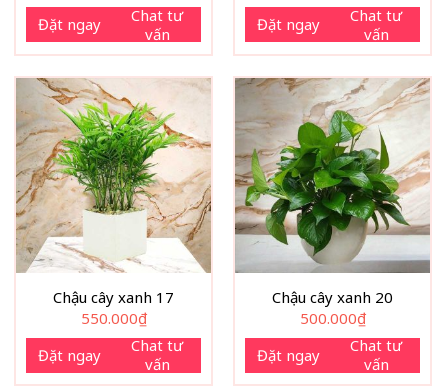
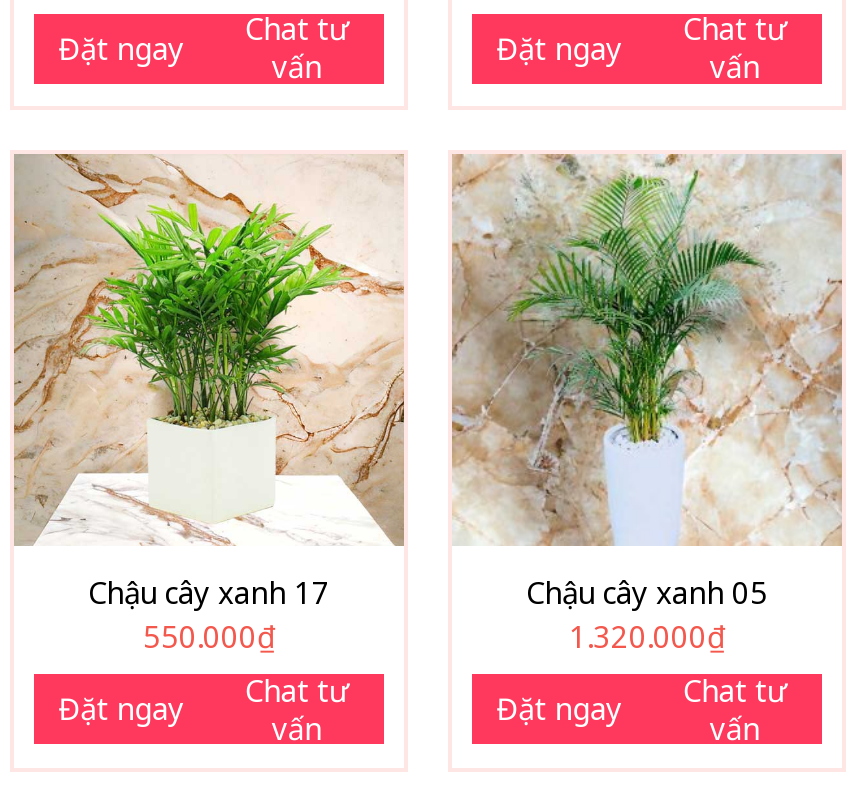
[235,77,430,307] [image] | Chậu cây xanh 20 -> [452,153,844,613] [image] | Chậu cây xanh 05
[299,308,365,328] 500.000₫ -> [569,616,725,656] 1.320.000₫

